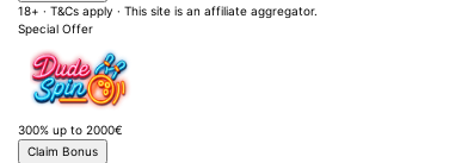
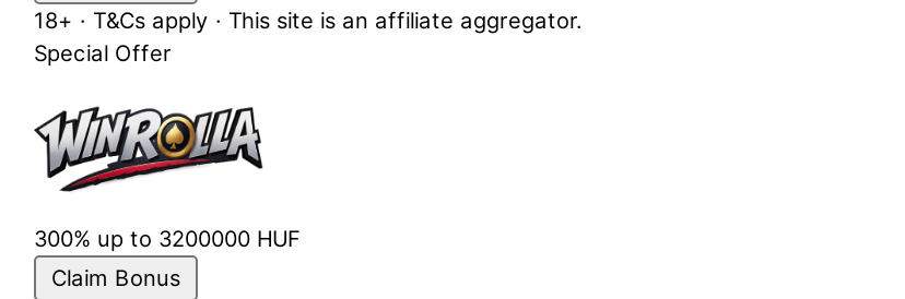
[18,50,143,137] [image] | 300% up to 2000€ -> [32,96,301,251] [image] | 300% up to 3200000 HUF

